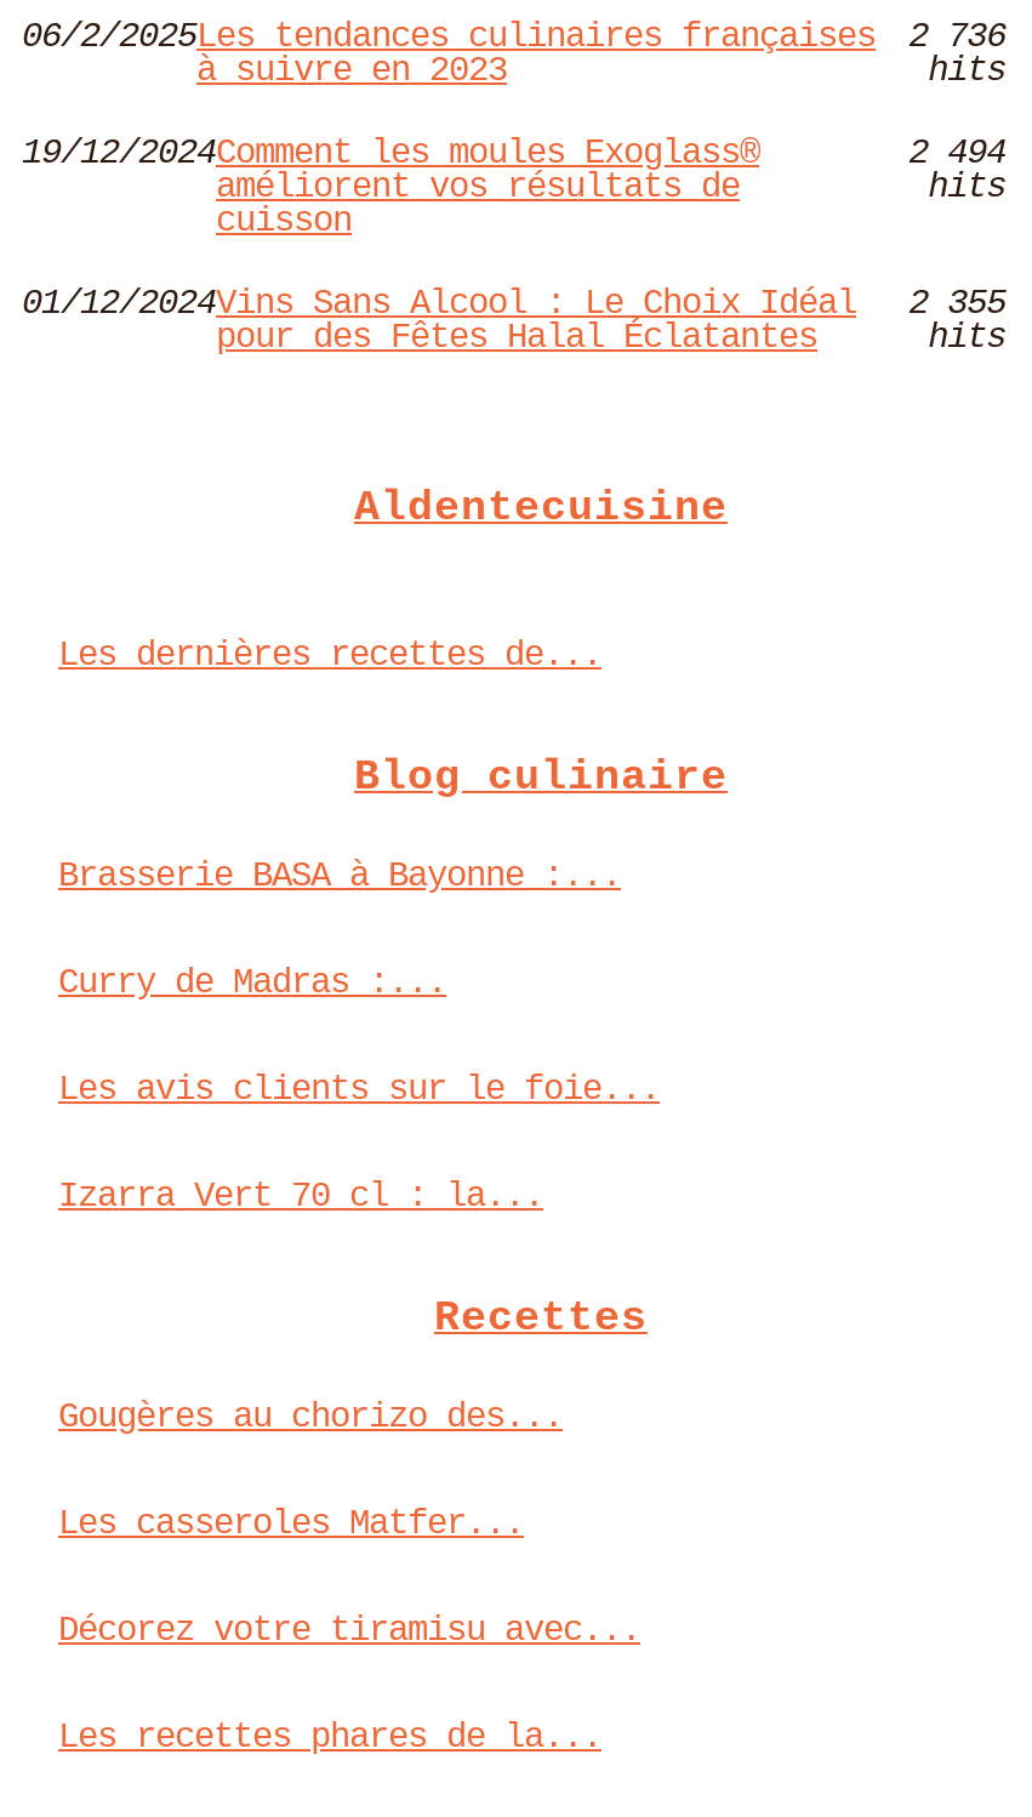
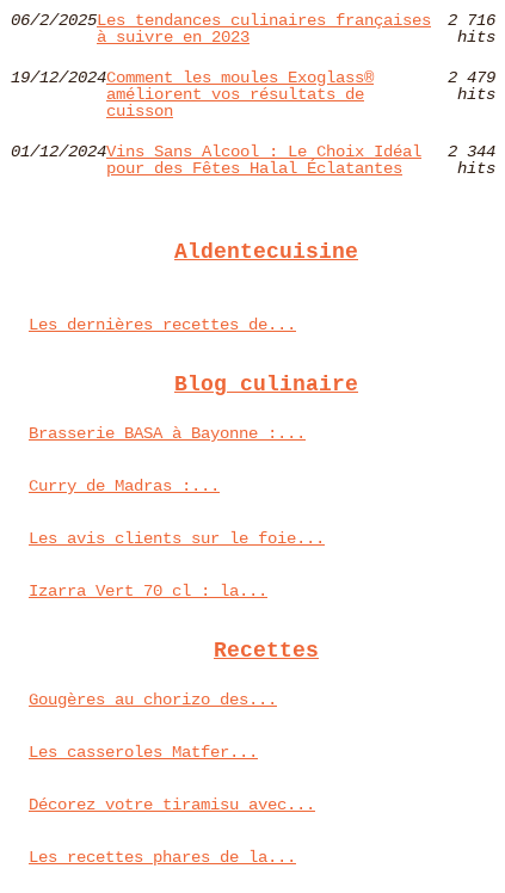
[22,17,1006,56] 06/2/2025Les tendances culinaires françaises 2 736 -> [11,11,495,30] 06/2/2025Les tendances culinaires françaises 2 716
[909,133,1006,172] 2 494 -> [447,68,495,87] 2 479
[22,284,1006,323] 01/12/2024Vins Sans Alcool : Le Choix Idéal 2 355 -> [11,142,495,161] 01/12/2024Vins Sans Alcool : Le Choix Idéal 2 344

